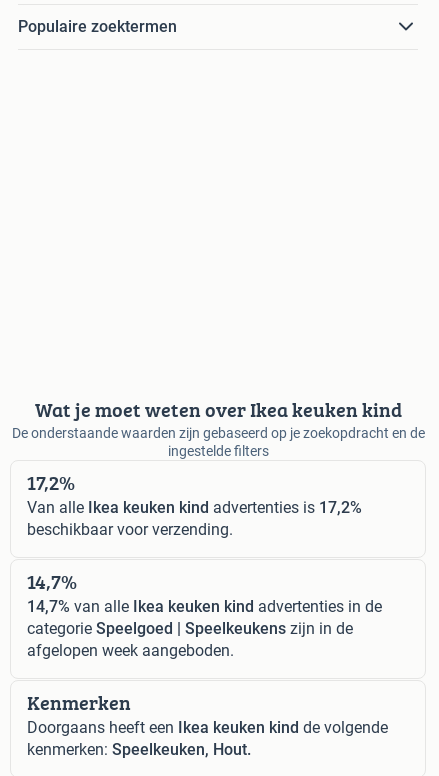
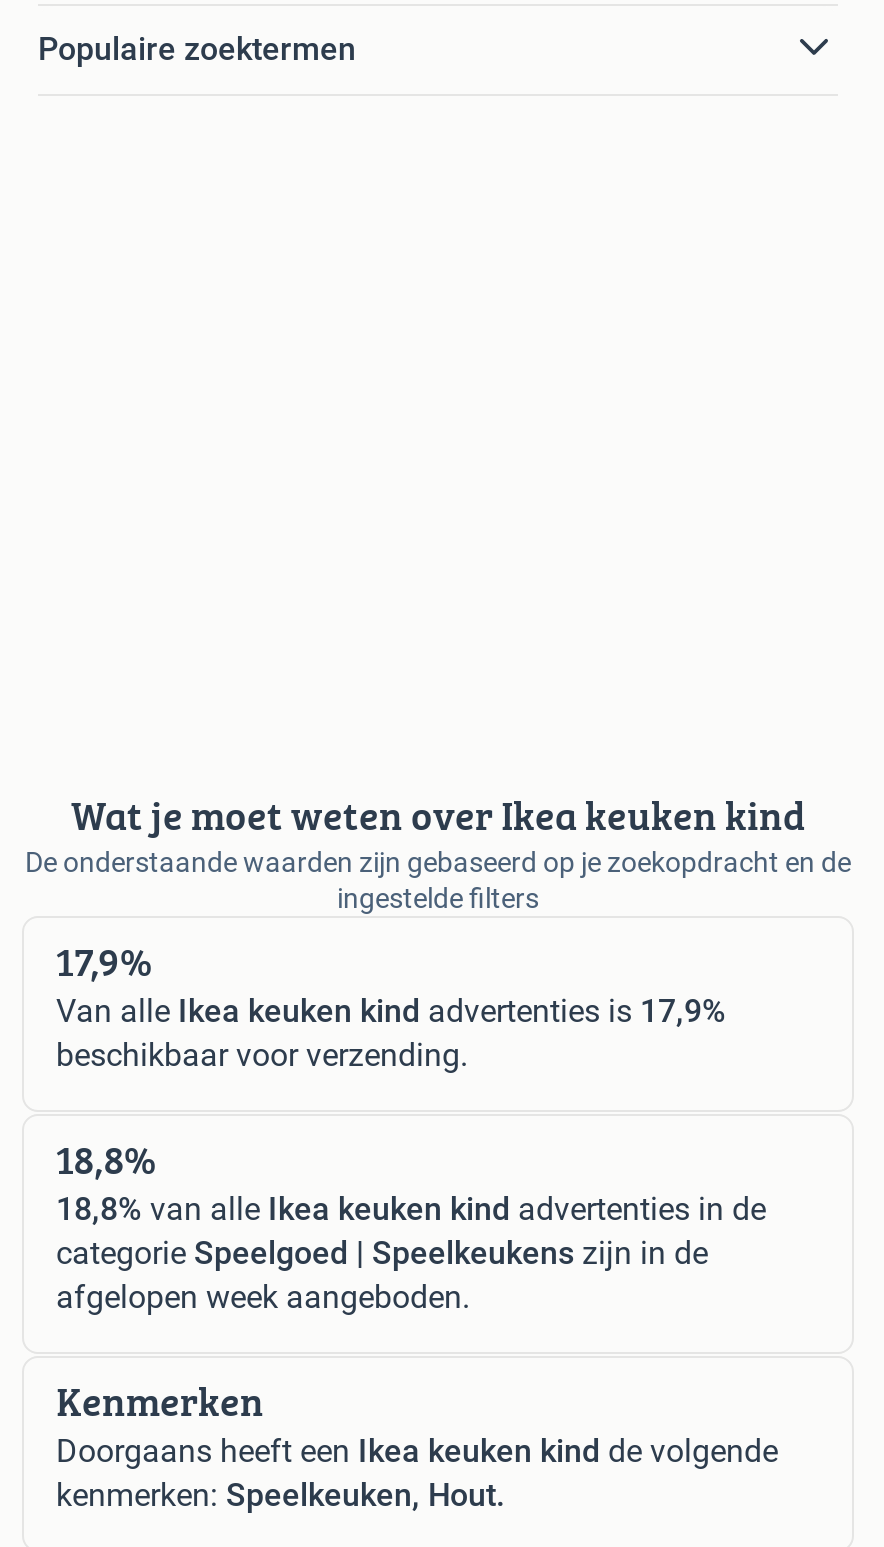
[27,468,75,497] 17,2% -> [56,932,152,990] 17,9%
[27,498,362,517] Van alle Ikea keuken kind advertenties is 17,2% -> [56,992,726,1030] Van alle Ikea keuken kind advertenties is 17,9%
[27,567,77,596] 14,7% -> [56,1130,156,1188] 18,8%
[27,597,382,616] 14,7% van alle Ikea keuken kind advertenties in de -> [56,1190,766,1228] 18,8% van alle Ikea keuken kind advertenties in de

